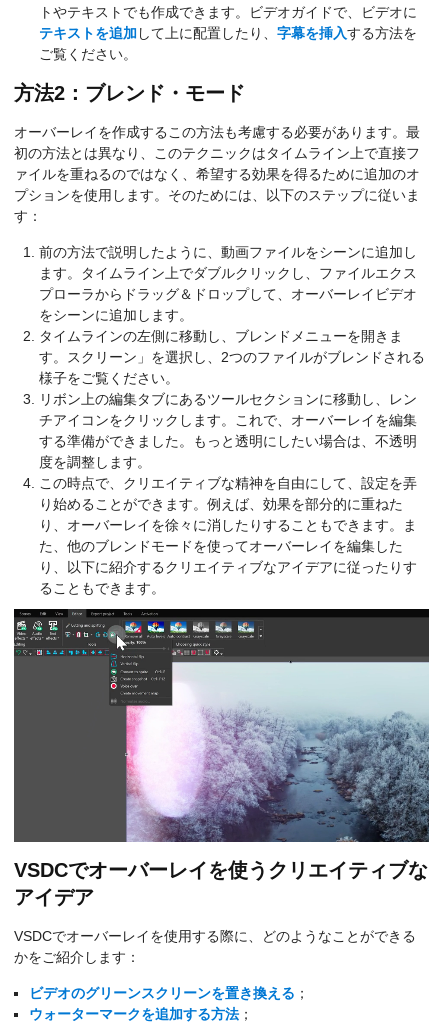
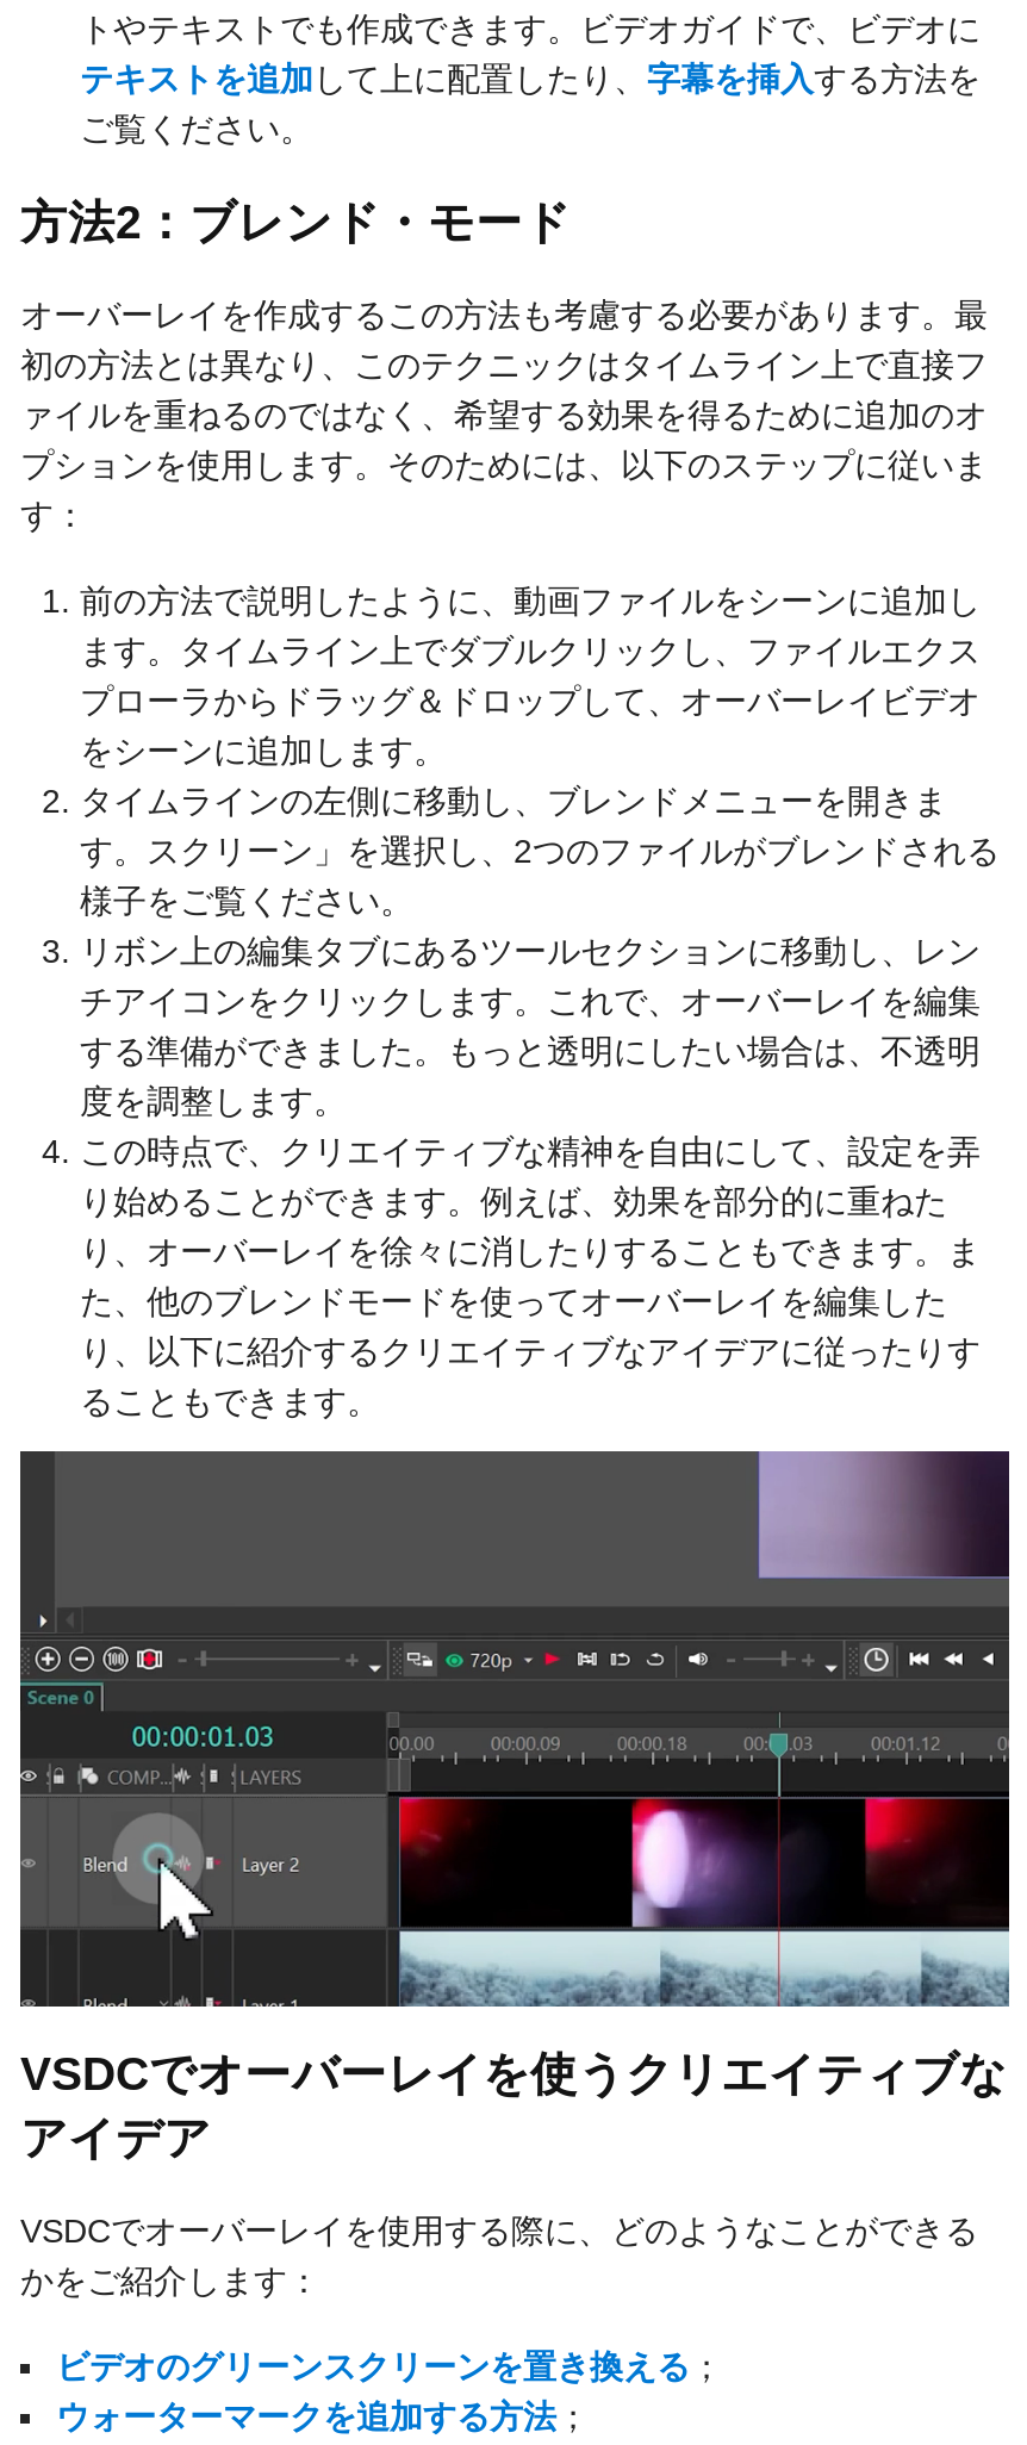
[14,608,430,843] [image] -> [20,1449,1012,2009] [image]

